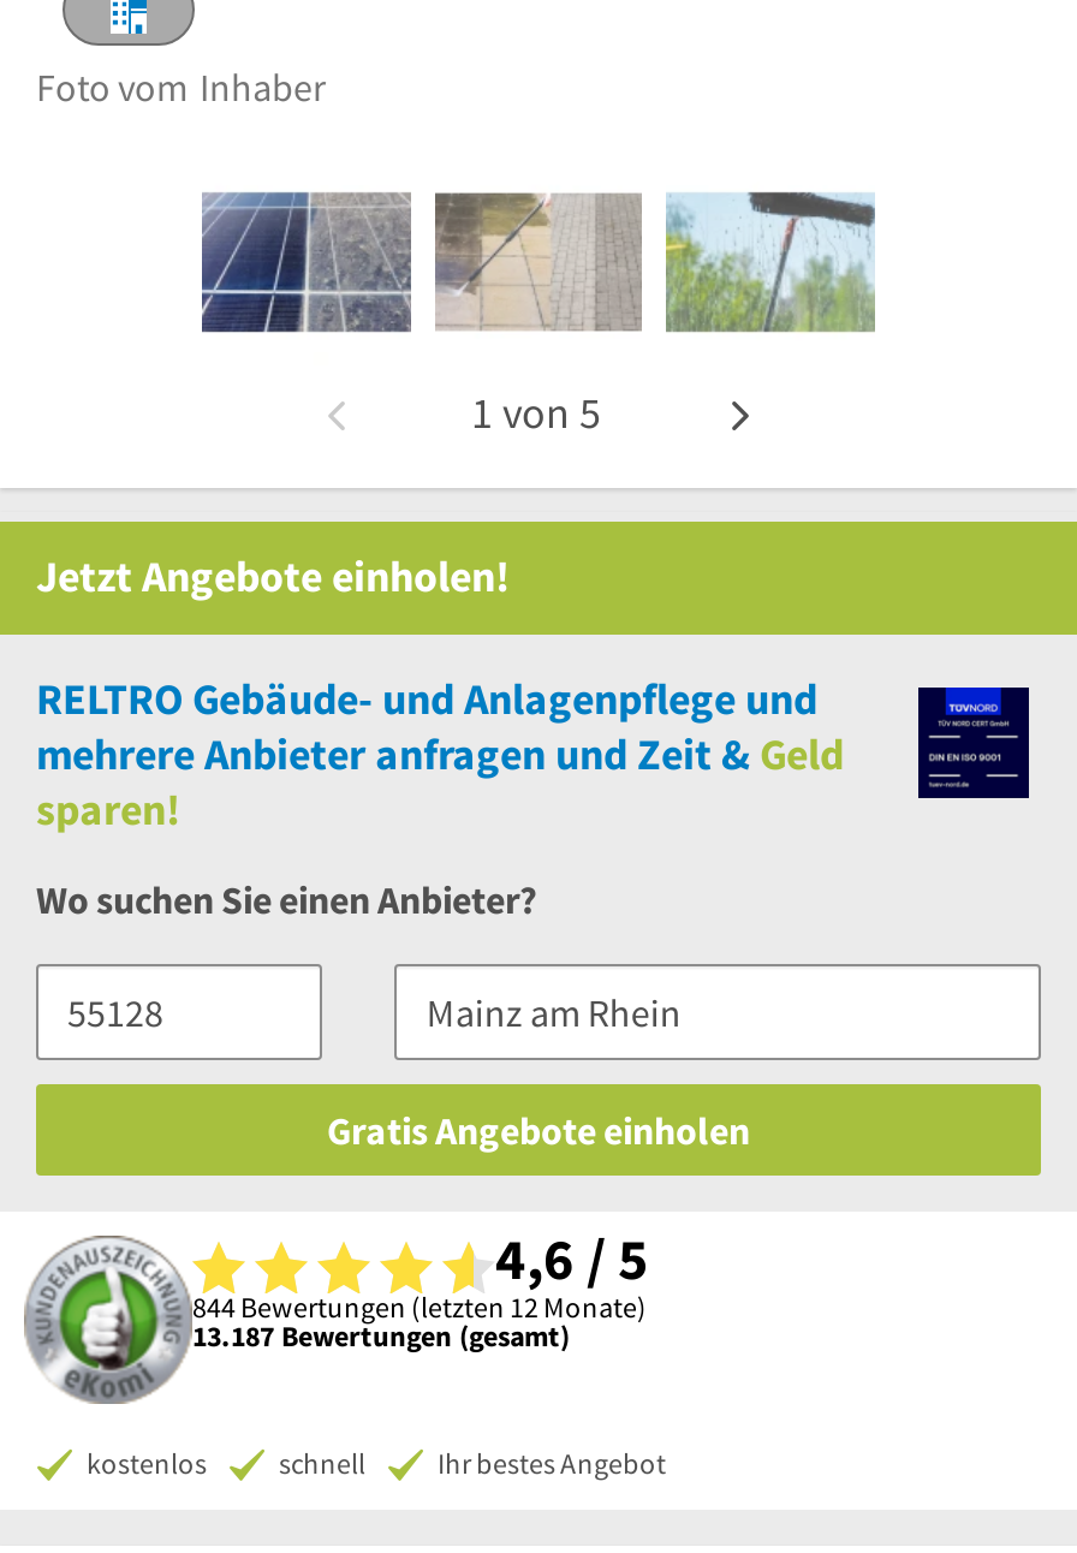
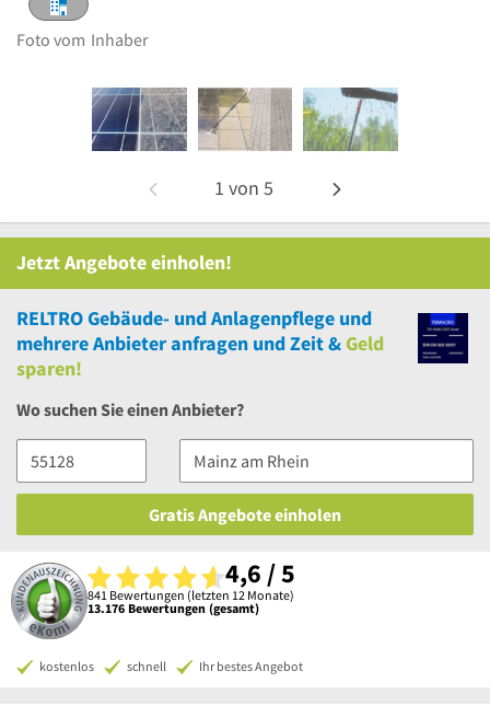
[192,1289,647,1325] 844 Bewertungen (letzten 12 Monate) -> [87,587,294,603] 841 Bewertungen (letzten 12 Monate)
[192,1318,570,1354] 13.187 Bewertungen (gesamt) -> [87,600,259,617] 13.176 Bewertungen (gesamt)

